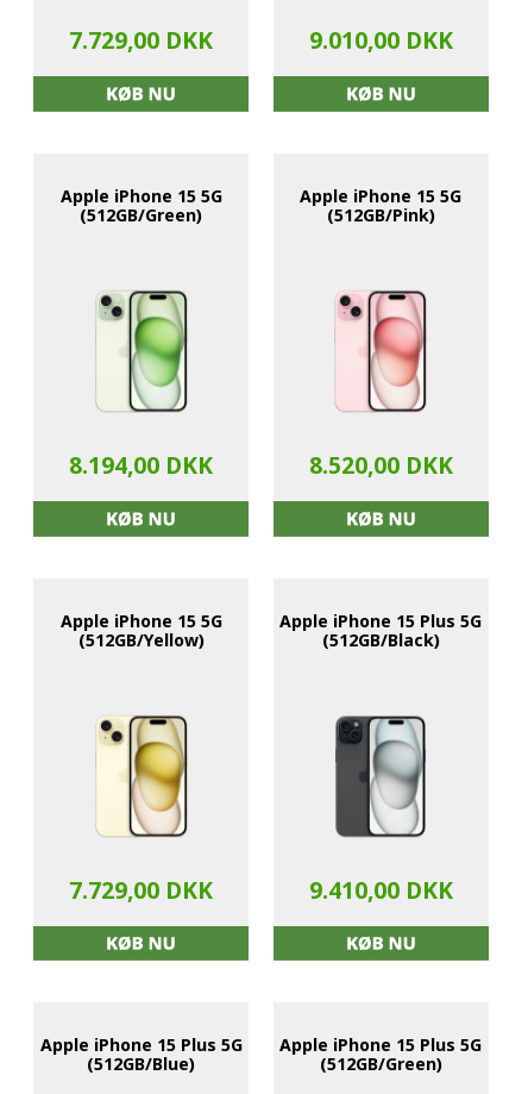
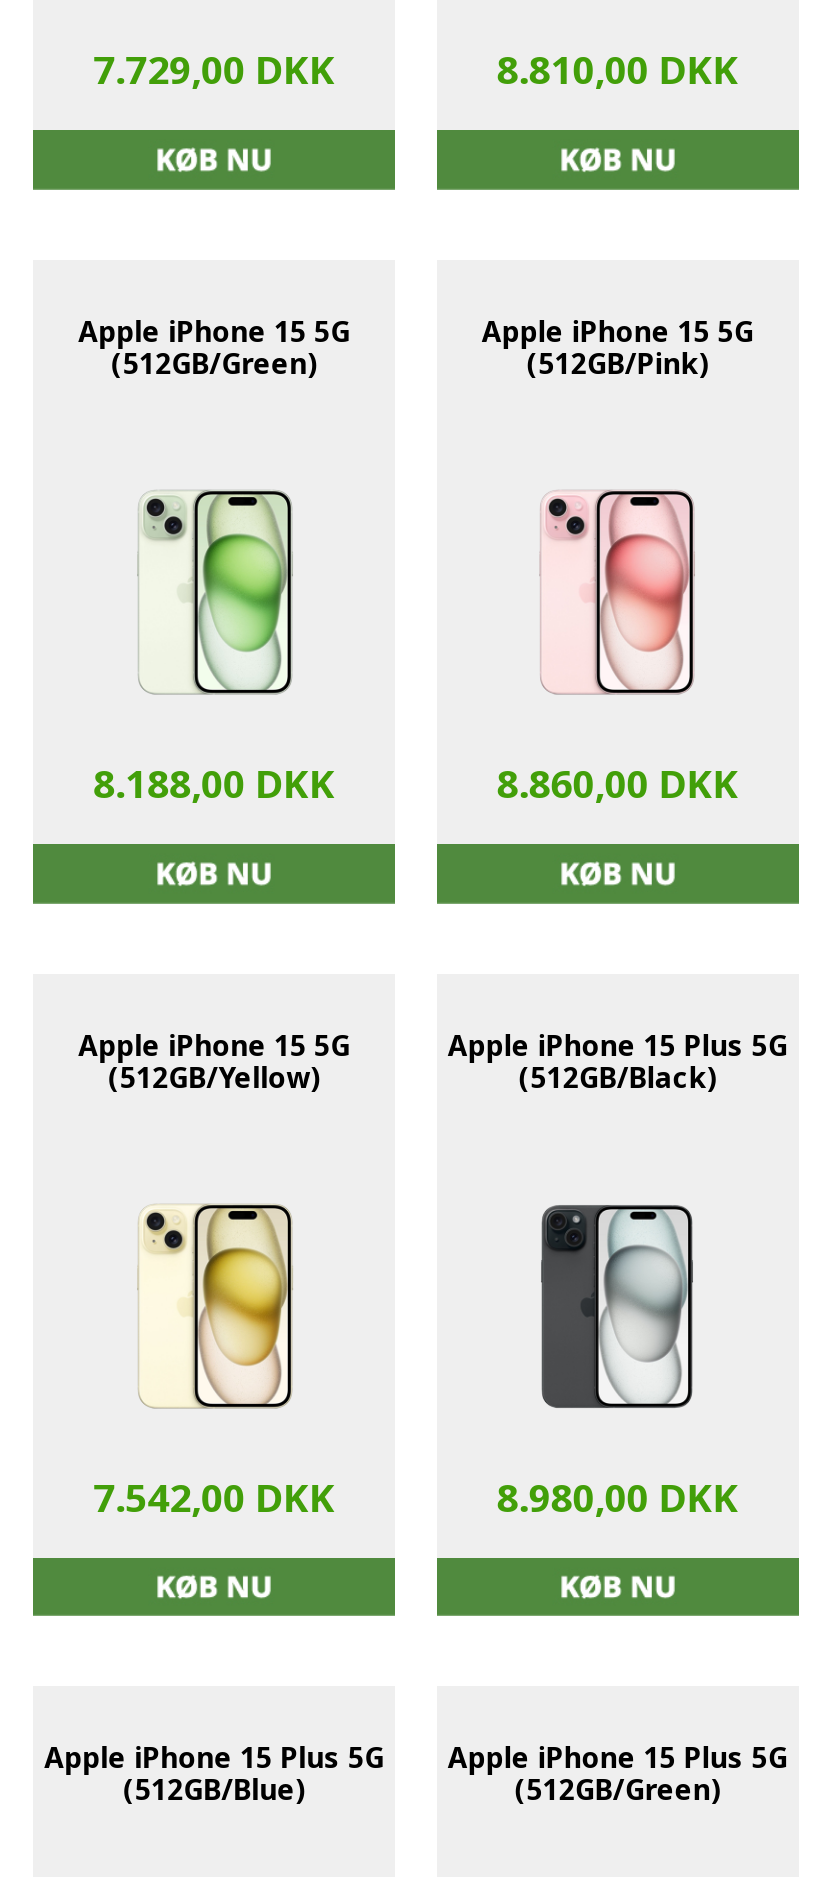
[309,24,453,56] 9.010,00 DKK -> [497,43,739,97] 8.810,00 DKK
[69,449,213,481] 8.194,00 DKK -> [93,756,335,810] 8.188,00 DKK
[309,449,453,481] 8.520,00 DKK -> [497,756,739,810] 8.860,00 DKK
[69,873,213,905] 7.729,00 DKK -> [93,1469,335,1523] 7.542,00 DKK
[309,873,453,905] 9.410,00 DKK -> [497,1469,739,1523] 8.980,00 DKK

